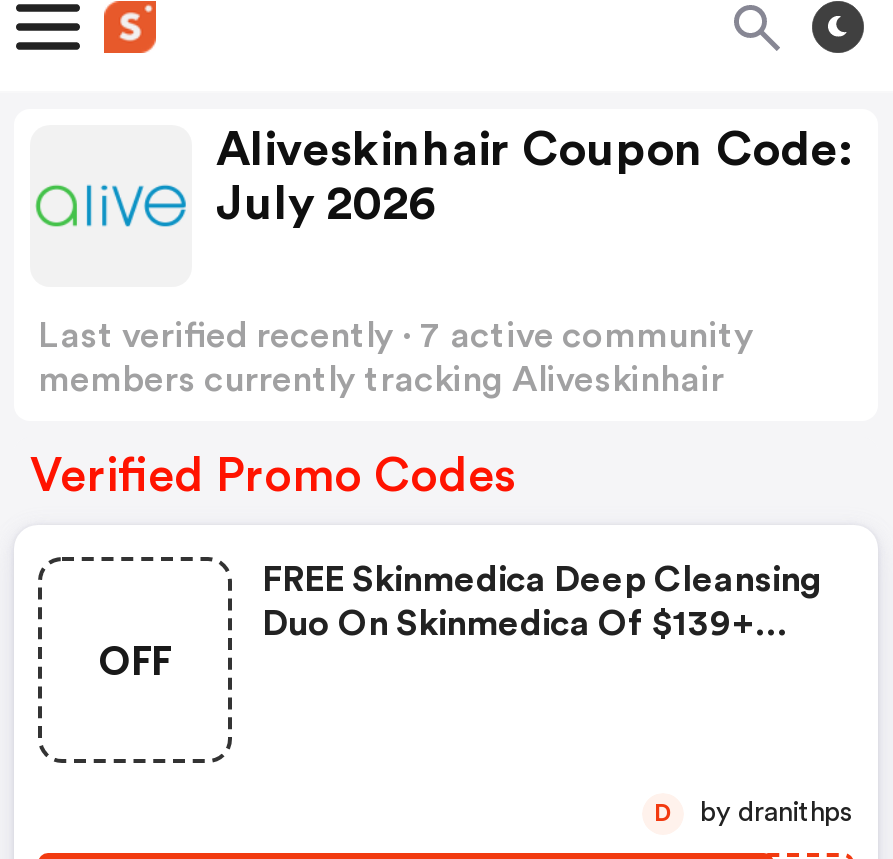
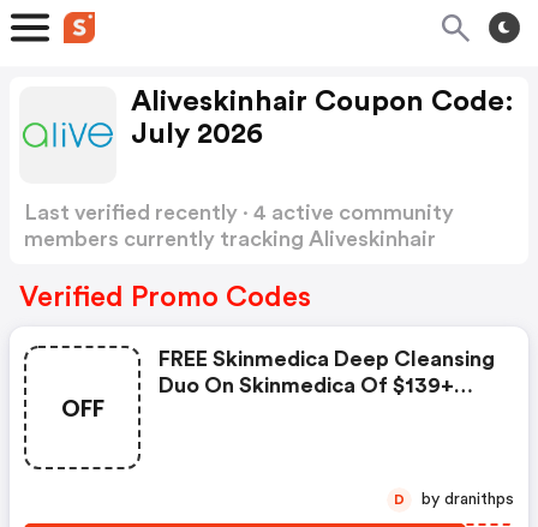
[38,317,754,353] Last verified recently · 7 active community -> [24,202,454,223] Last verified recently · 4 active community

